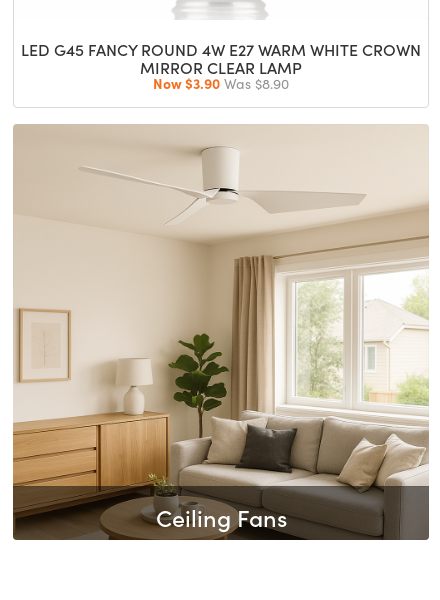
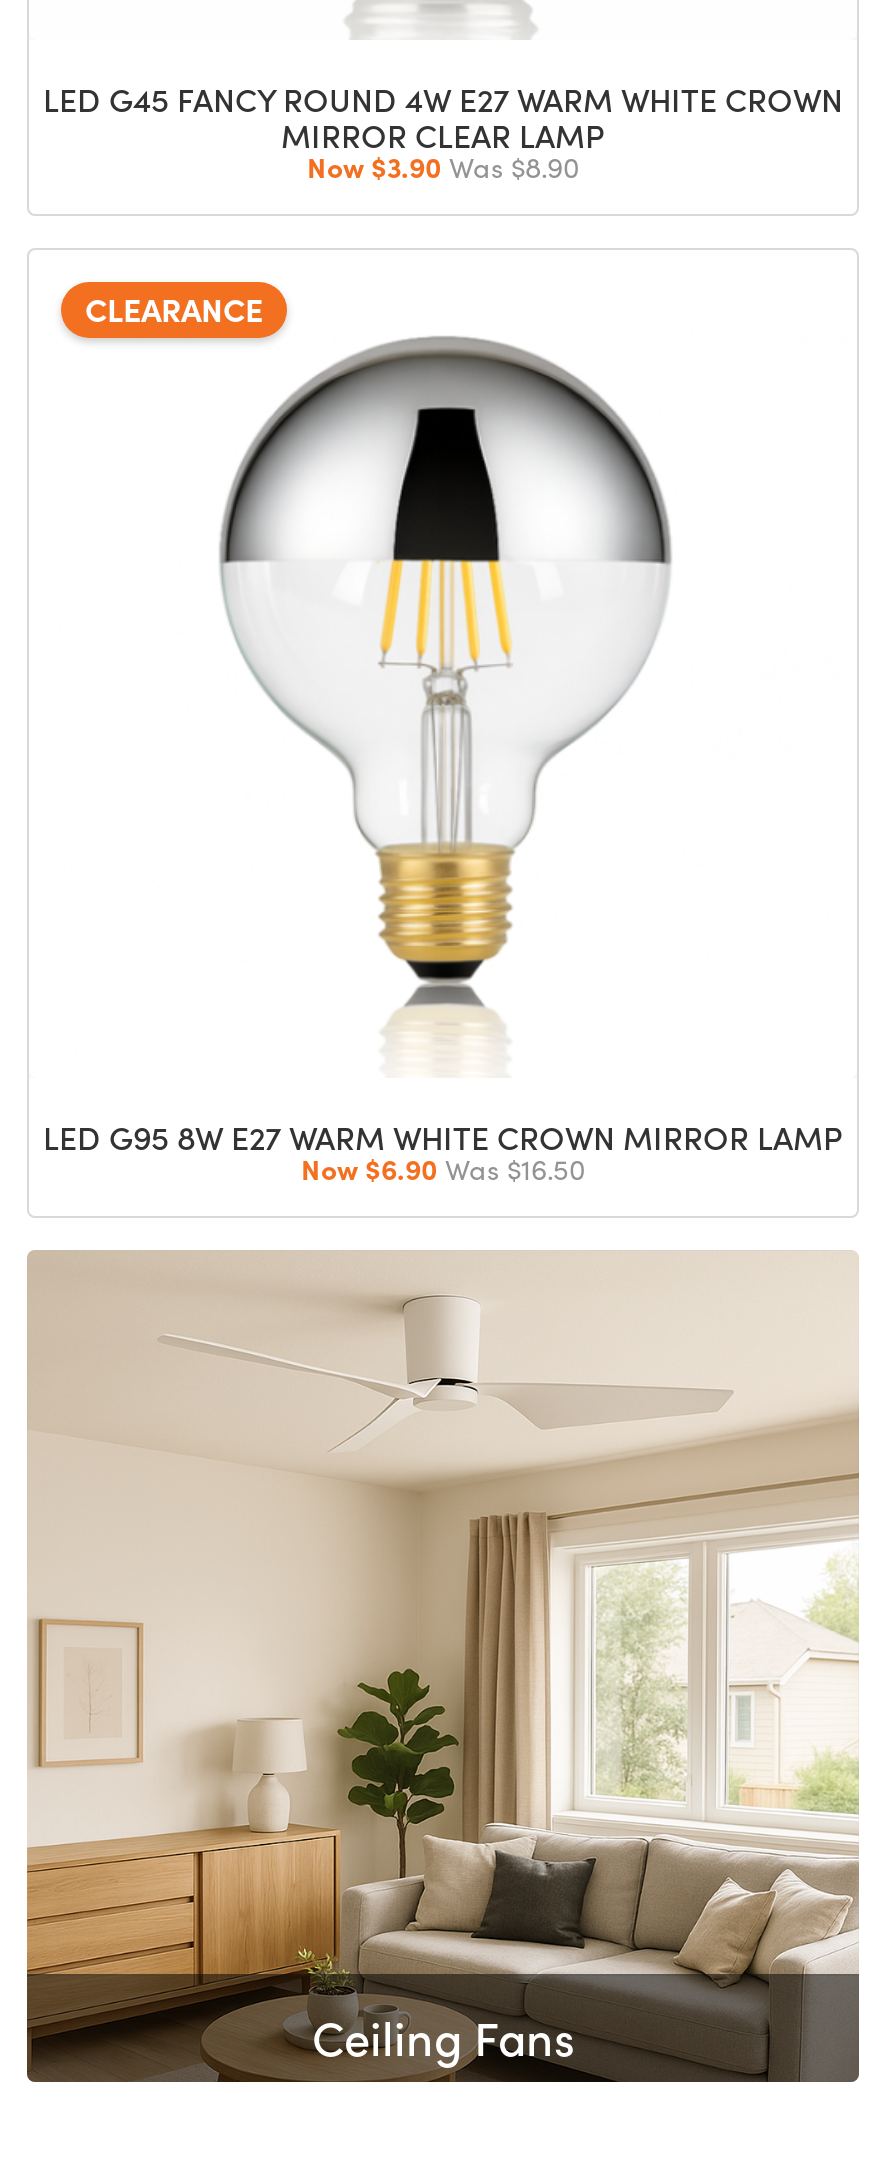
none -> [43,1114,843,1188] LED G95 8W E27 WARM WHITE CROWN MIRROR LAMP | Now $6.90 Was $16.50
none -> [85,250,673,1058] [image] | CLEARANCE

